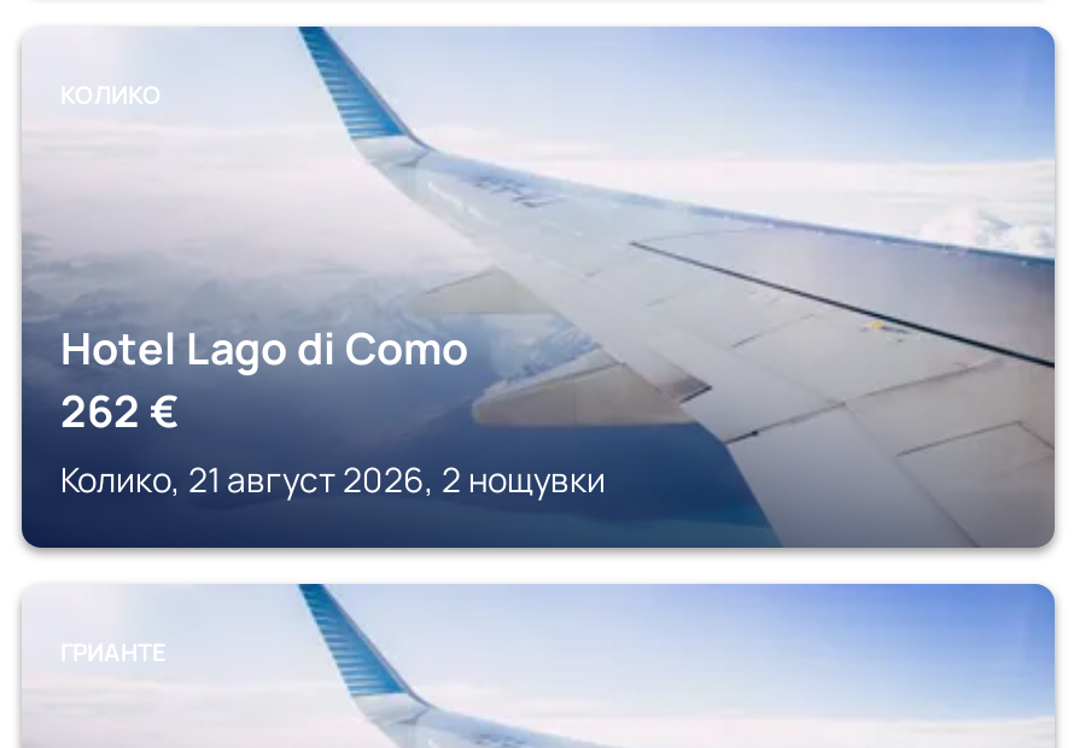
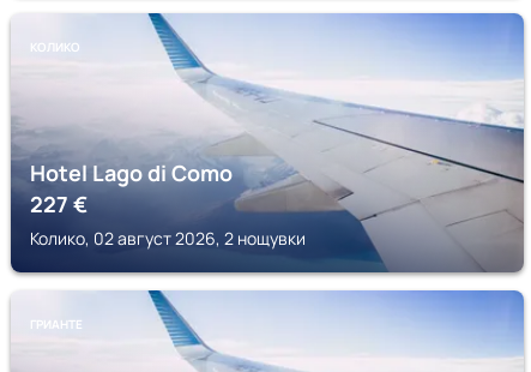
[60,381,179,439] 262 € -> [30,190,88,218] 227 €
[60,456,606,502] Колико, 21 август 2026, 2 нощувки -> [30,227,306,250] Колико, 02 август 2026, 2 нощувки

